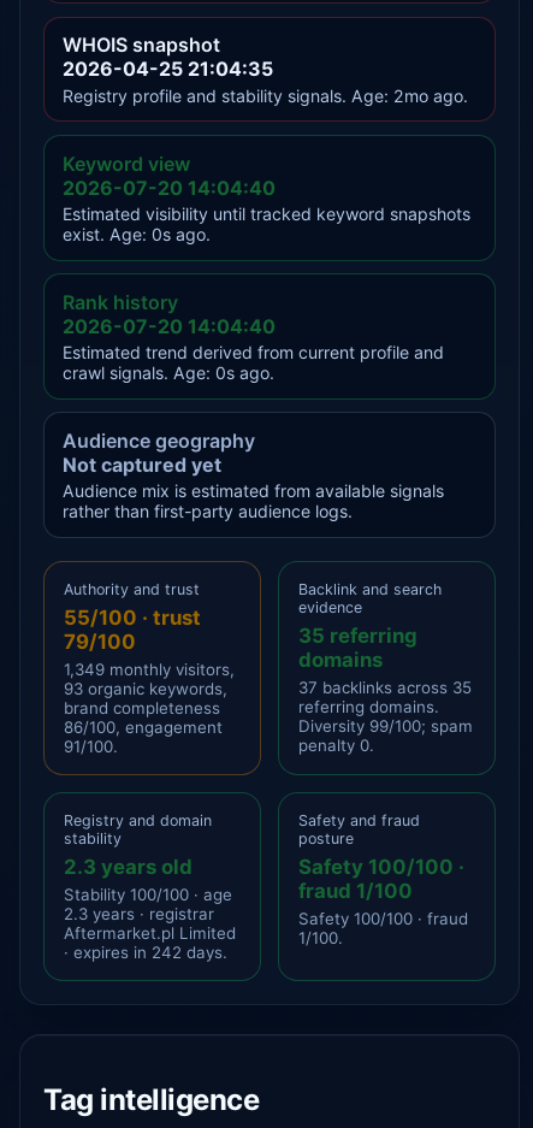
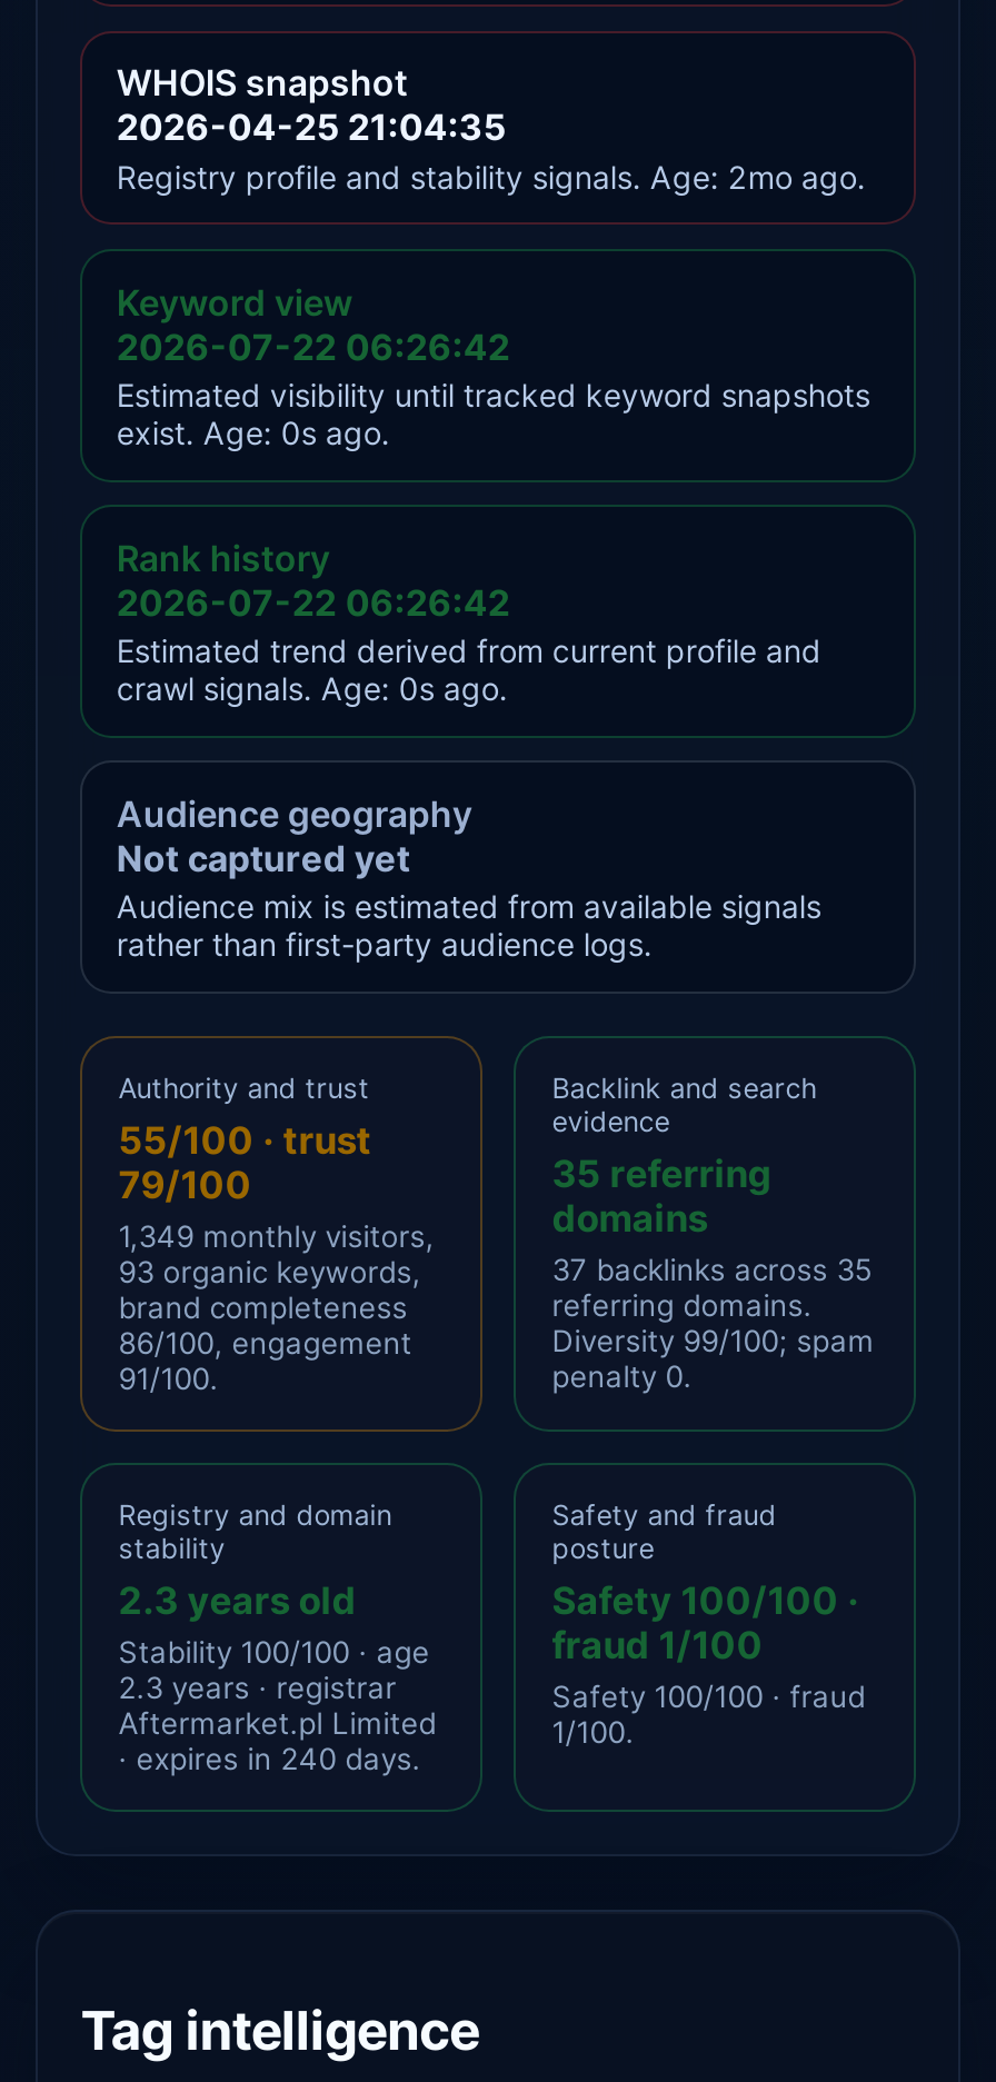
[63,175,276,199] 2026-07-20 14:04:40 -> [116,323,510,368] 2026-07-22 06:26:42
[63,314,276,338] 2026-07-20 14:04:40 -> [116,580,510,624] 2026-07-22 06:26:42
[64,942,228,962] · expires in 242 days. -> [118,1740,421,1776] · expires in 240 days.

